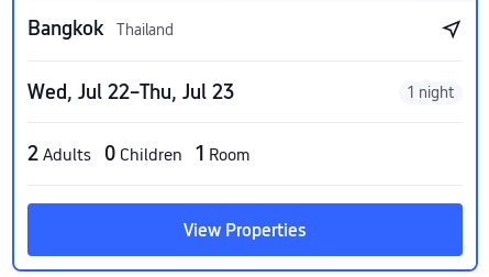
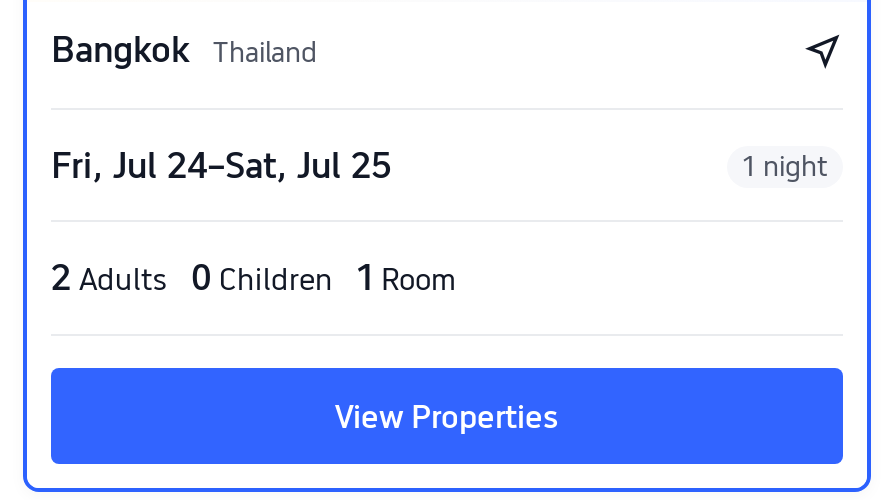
[27,80,234,103] Wed, Jul 22–Thu, Jul 23 -> [51,144,391,186] Fri, Jul 24–Sat, Jul 25

